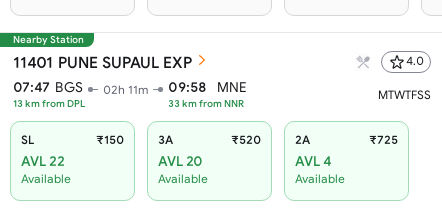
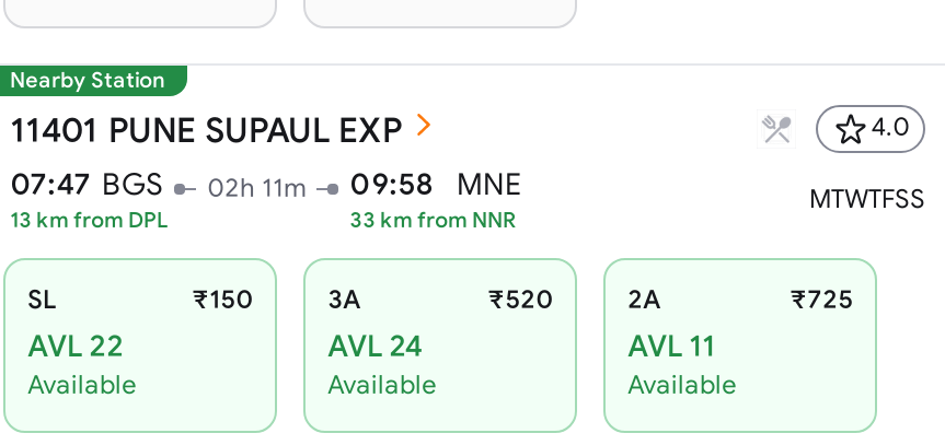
[158,153,203,169] AVL 20 -> [327,328,424,363] AVL 24
[295,153,332,169] AVL 4 -> [627,328,715,363] AVL 11

